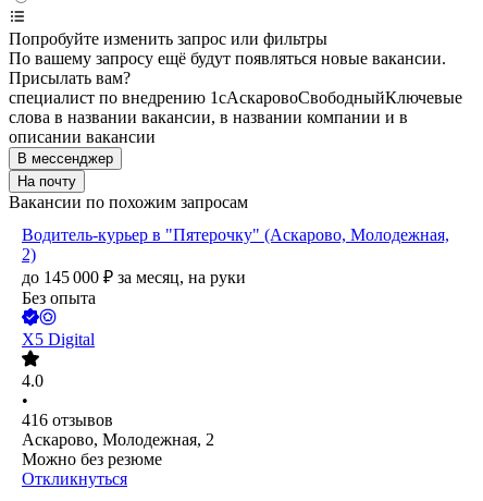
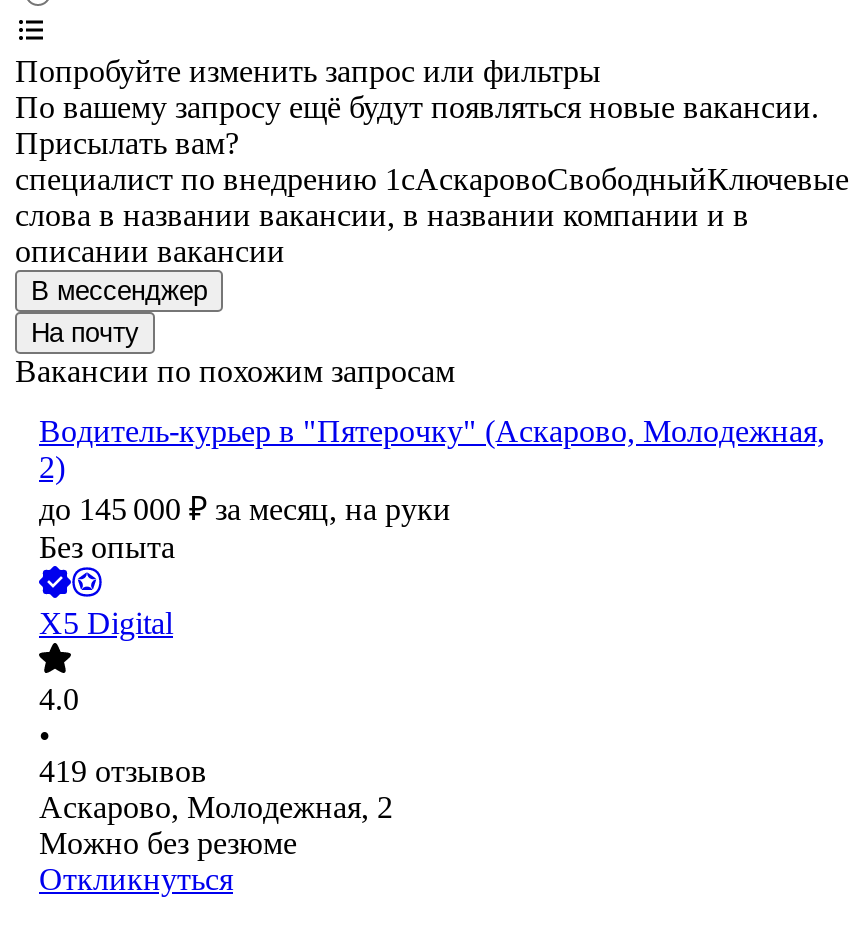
[22,411,113,430] 416 отзывов -> [39,755,207,789] 419 отзывов

